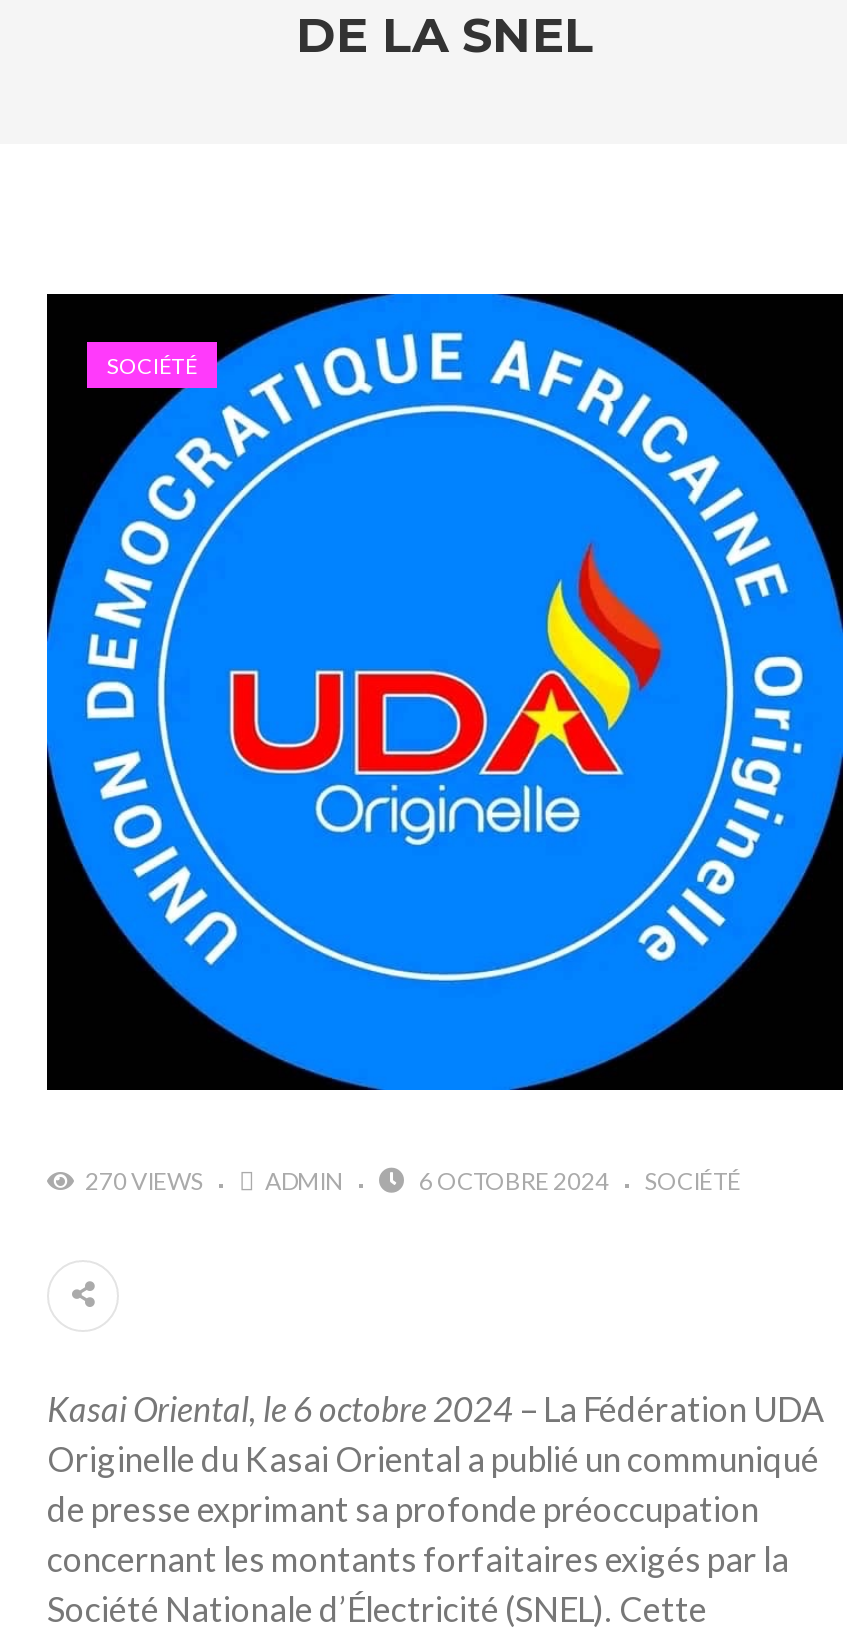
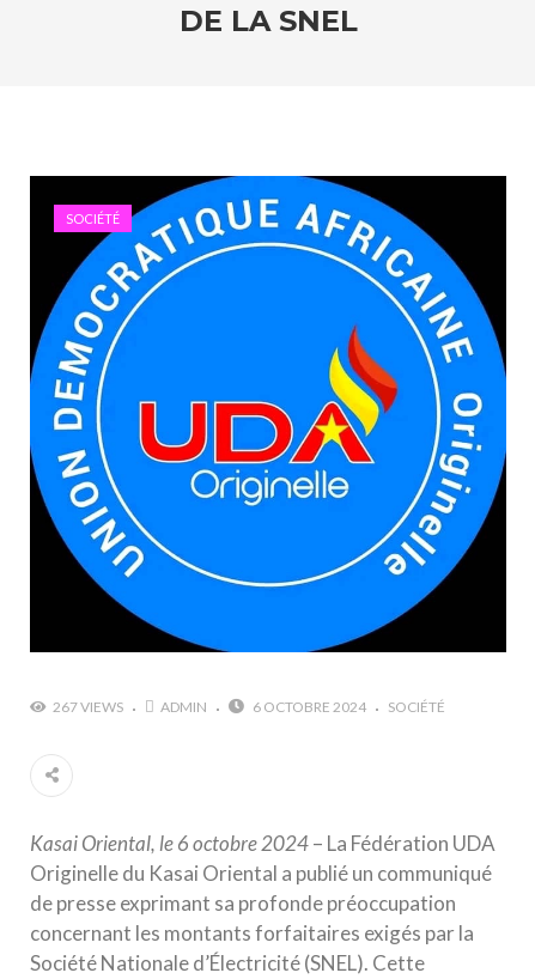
[85,1166,203,1196] 270 VIEWS -> [53,698,123,716] 267 VIEWS

